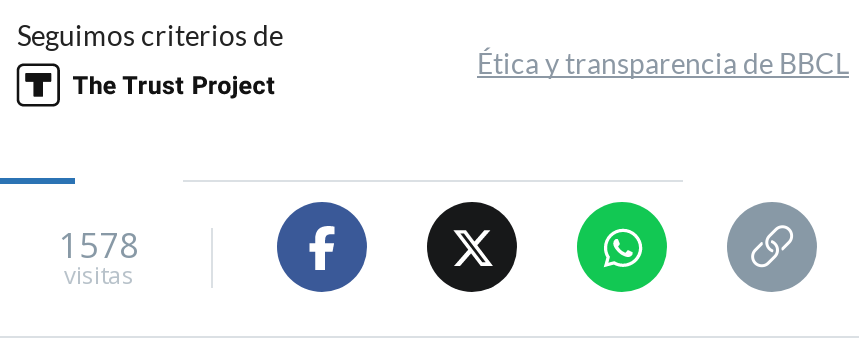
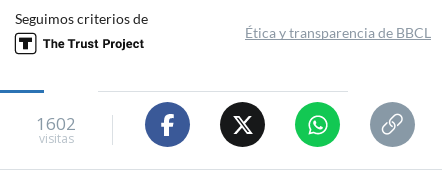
[59,221,139,267] 1578 -> [36,112,76,135] 1602

